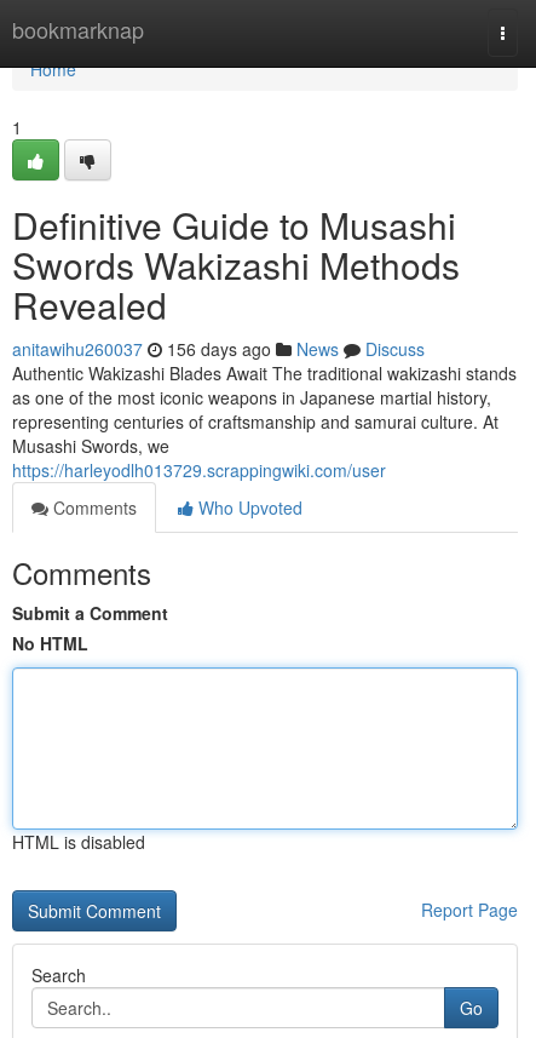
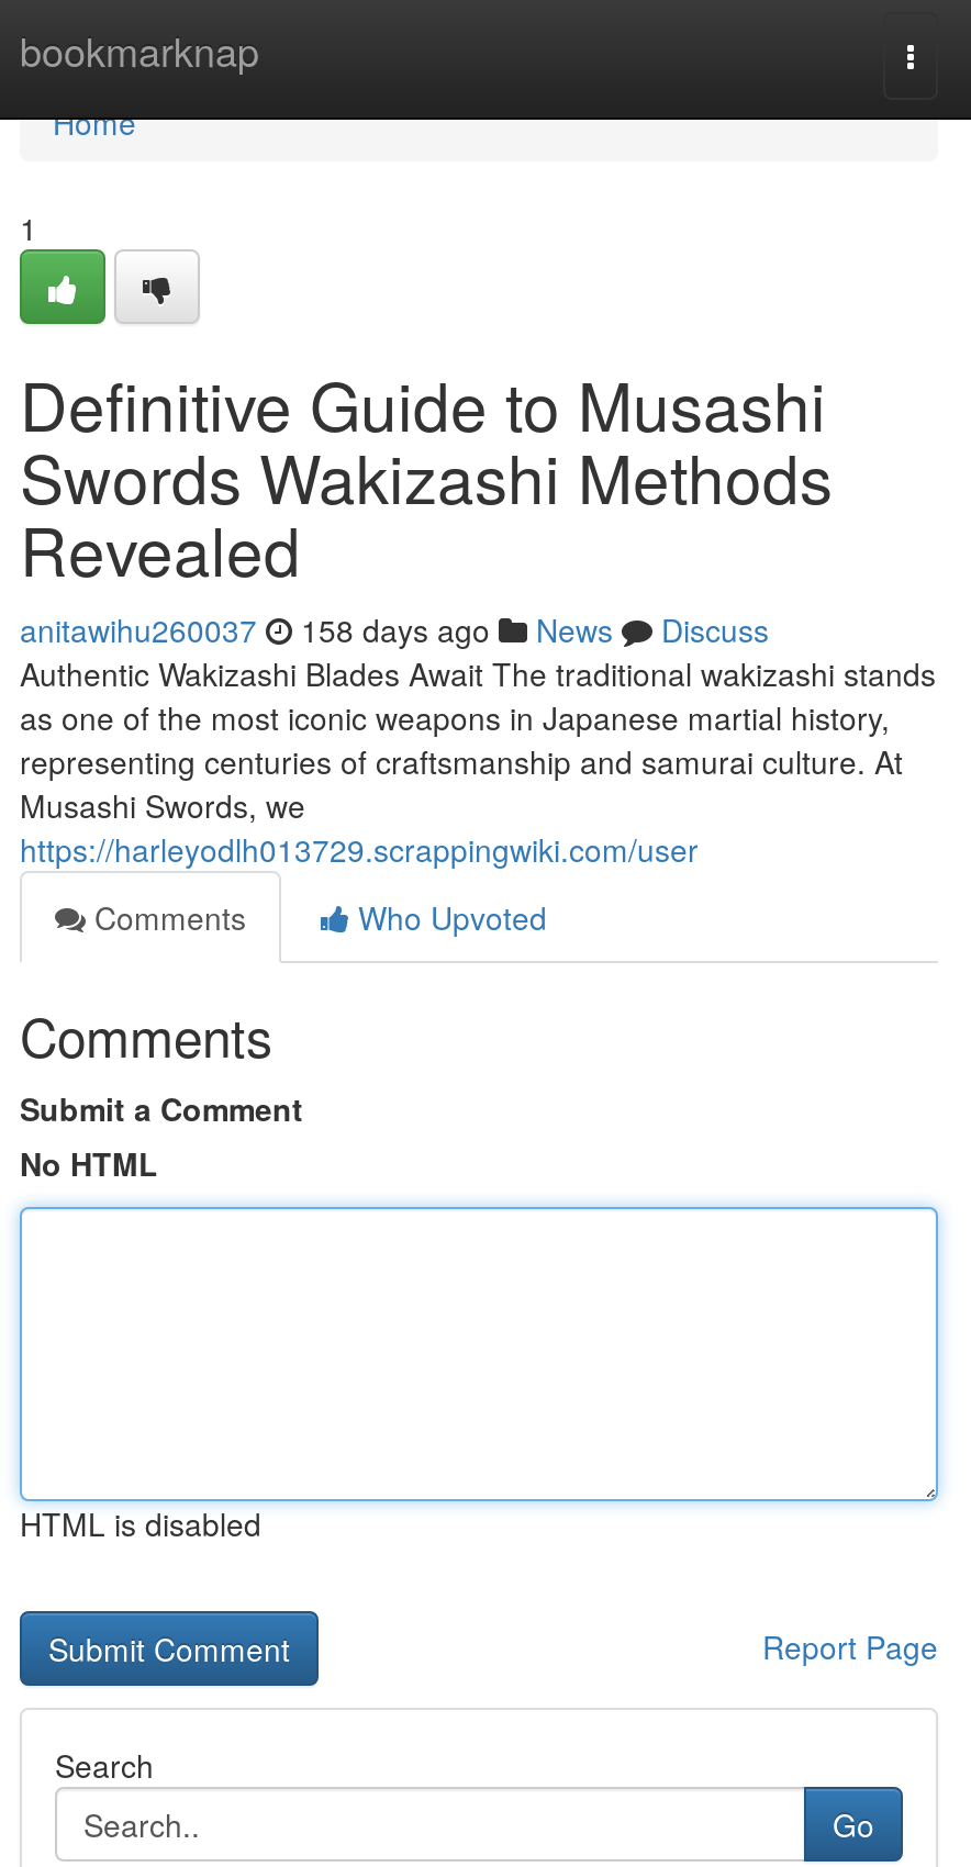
[12,337,425,361] anitawihu260037 156 days ago News Discuss -> [20,607,769,651] anitawihu260037 158 days ago News Discuss

